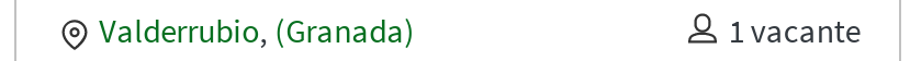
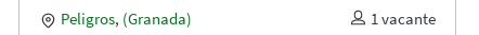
[99,9,415,51] Valderrubio, (Granada) -> [60,9,191,29] Peligros, (Granada)

